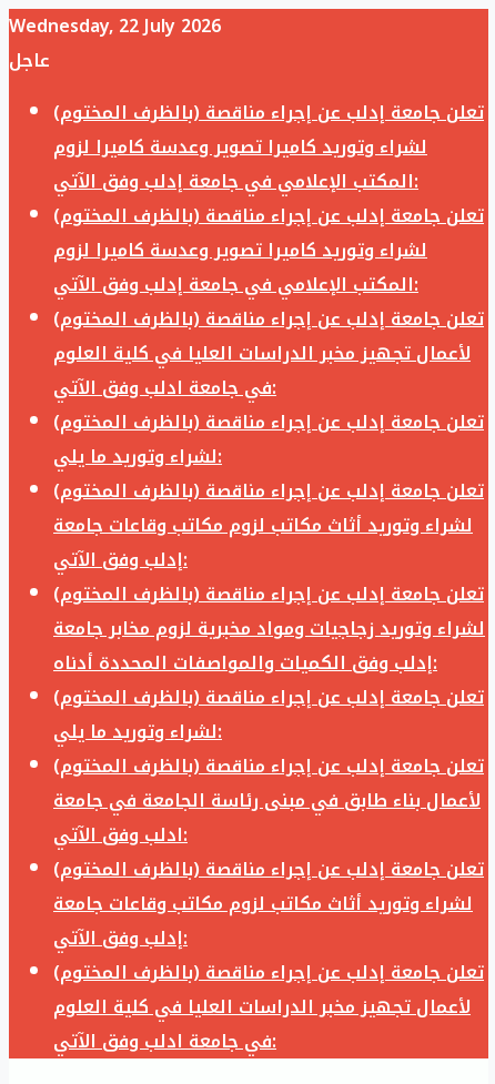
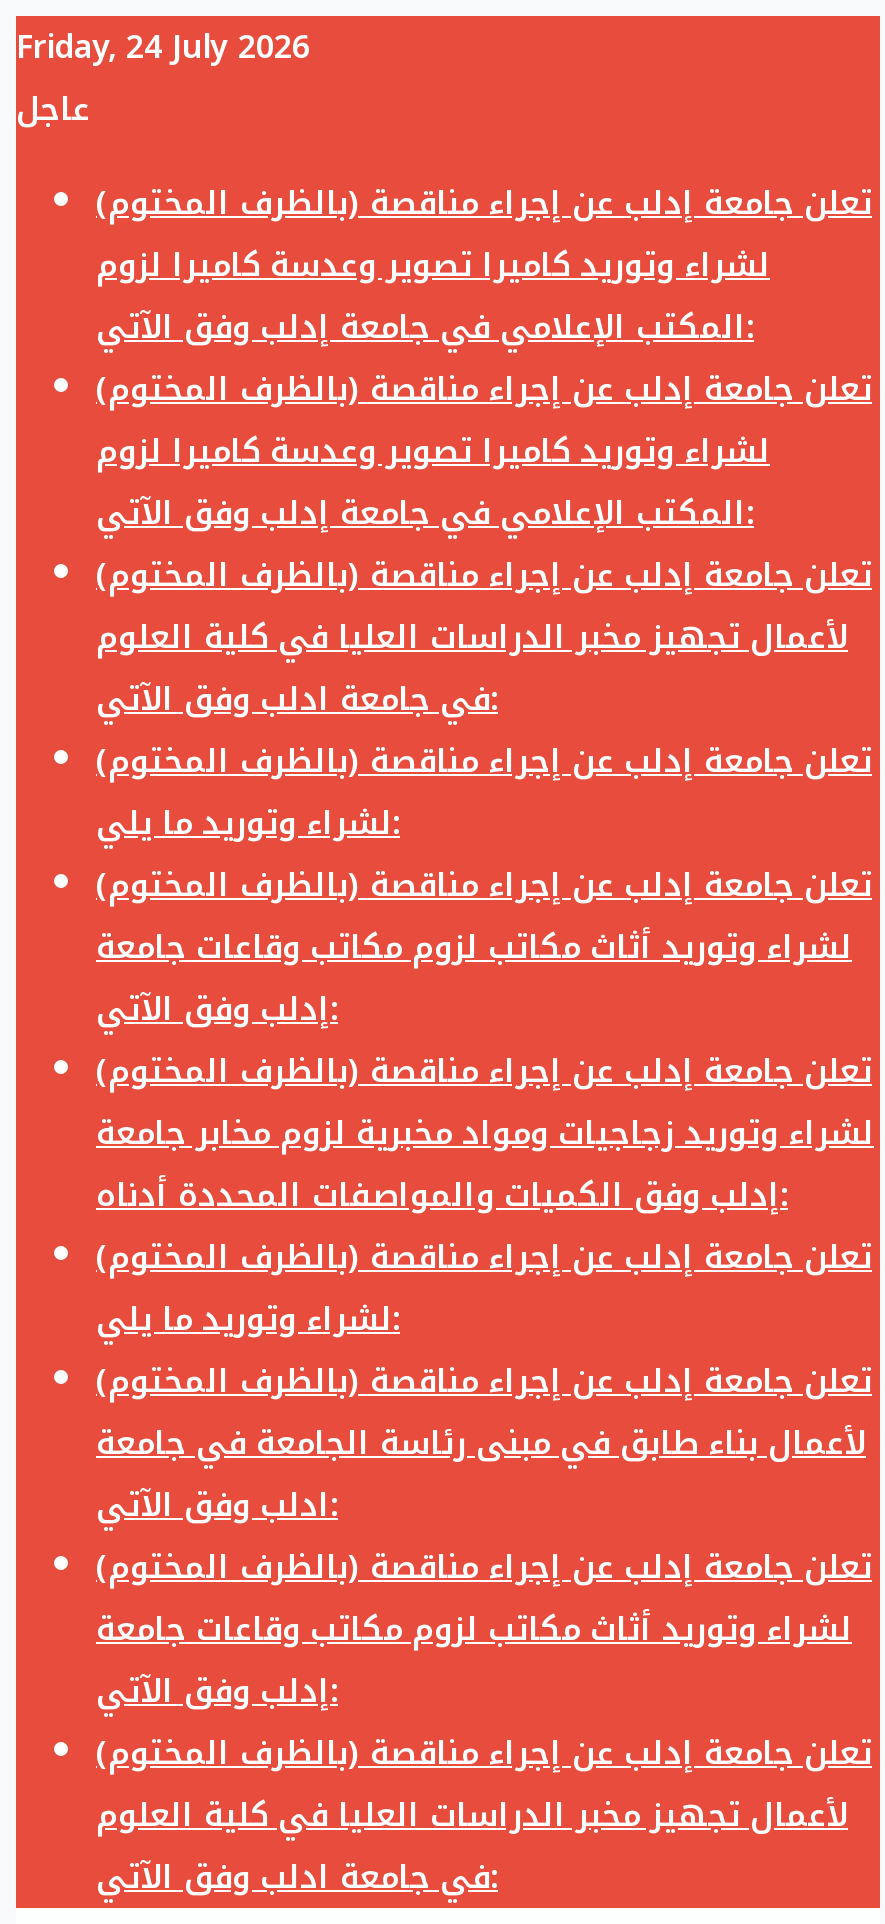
[9,9,221,43] Wednesday, 22 July 2026 -> [16,16,310,78] Friday, 24 July 2026

